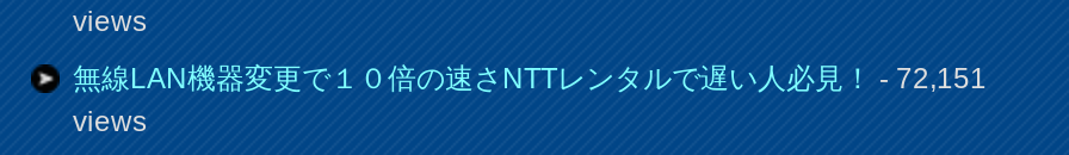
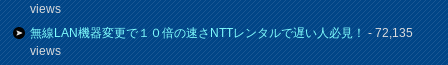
[73,62,987,96] 無線LAN機器変更で１０倍の速さNTTレンタルで遅い人必見！- 72,151 -> [30,26,413,40] 無線LAN機器変更で１０倍の速さNTTレンタルで遅い人必見！- 72,135

